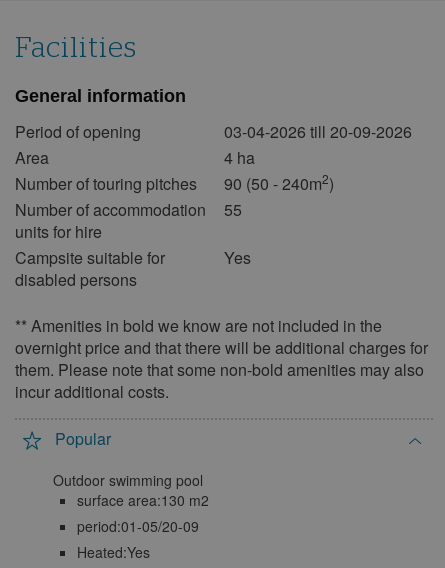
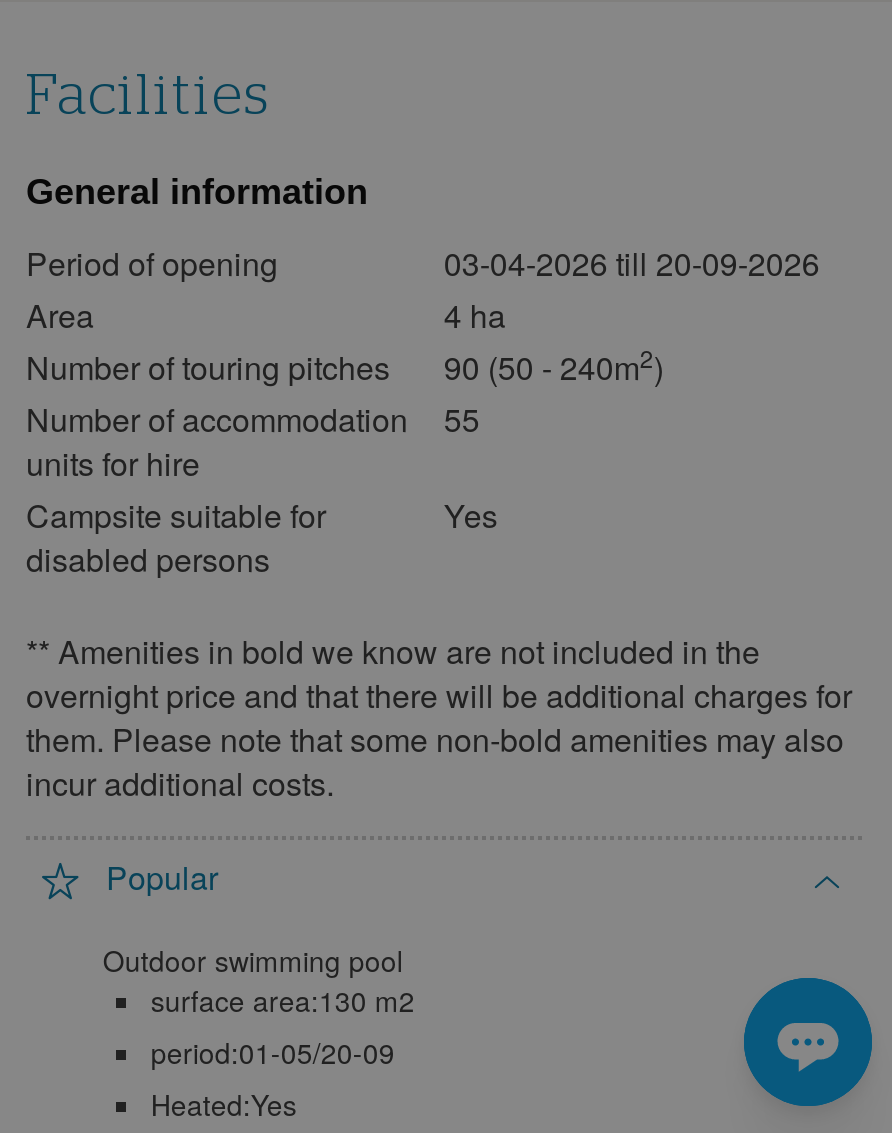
none -> [740,976,876,1116] [image]

